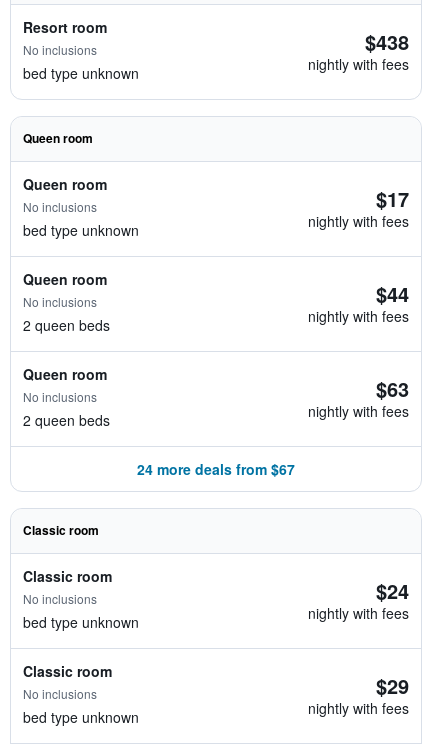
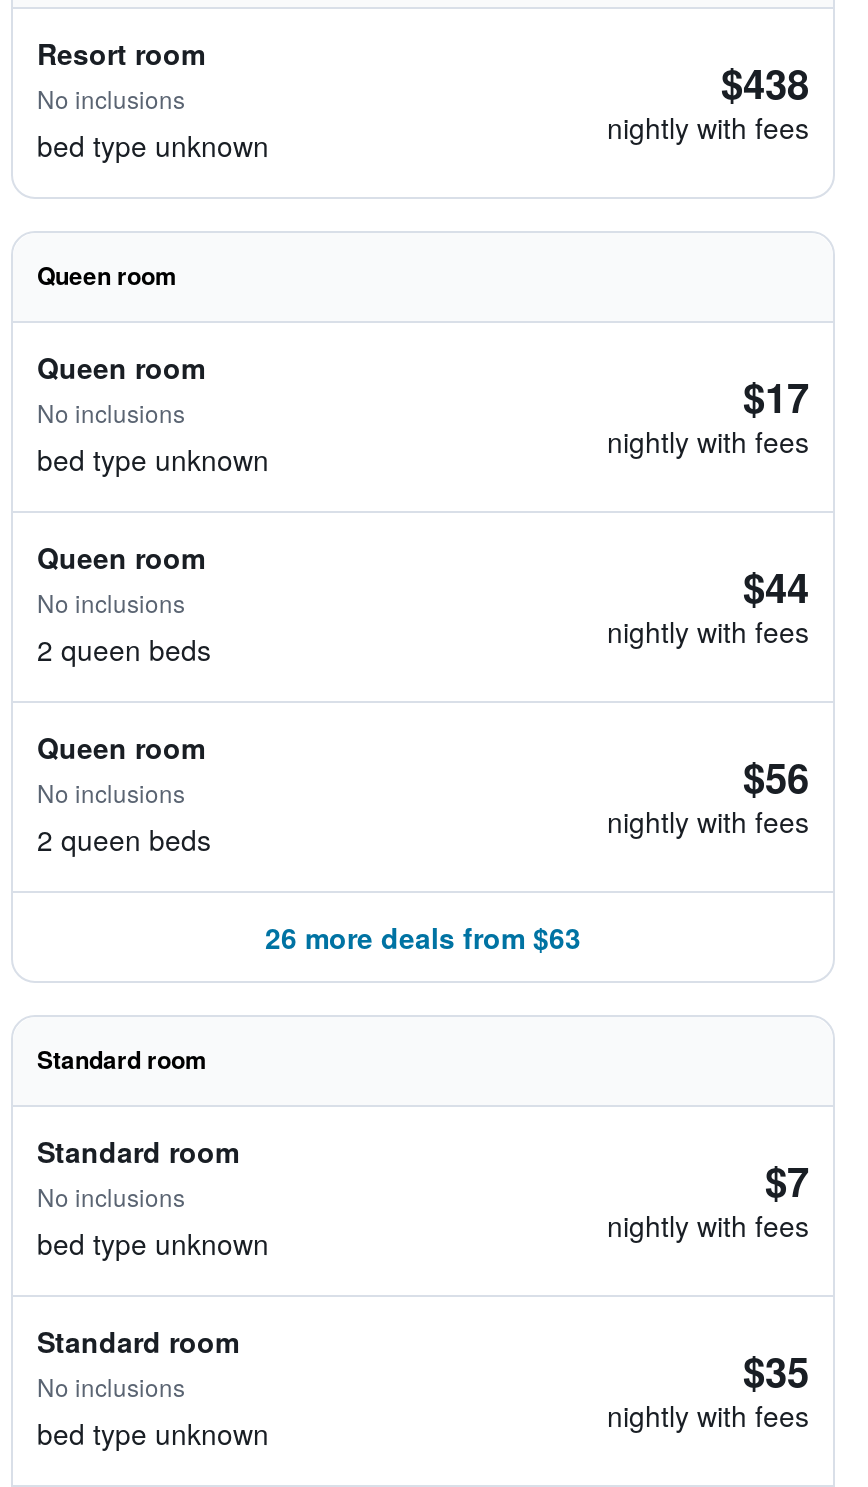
[376,374,409,403] $63 -> [743,747,809,805] $56
[137,459,295,479] 24 more deals from $67 -> [265,917,581,957] 26 more deals from $63
[23,521,99,539] Classic room -> [37,1041,207,1077] Standard room
[23,566,112,586] Classic room -> [37,1131,239,1171] Standard room
[376,576,409,605] $24 -> [765,1151,809,1209] $7
[23,661,112,681] Classic room -> [37,1321,239,1361] Standard room
[376,671,409,700] $29 -> [743,1341,809,1399] $35

